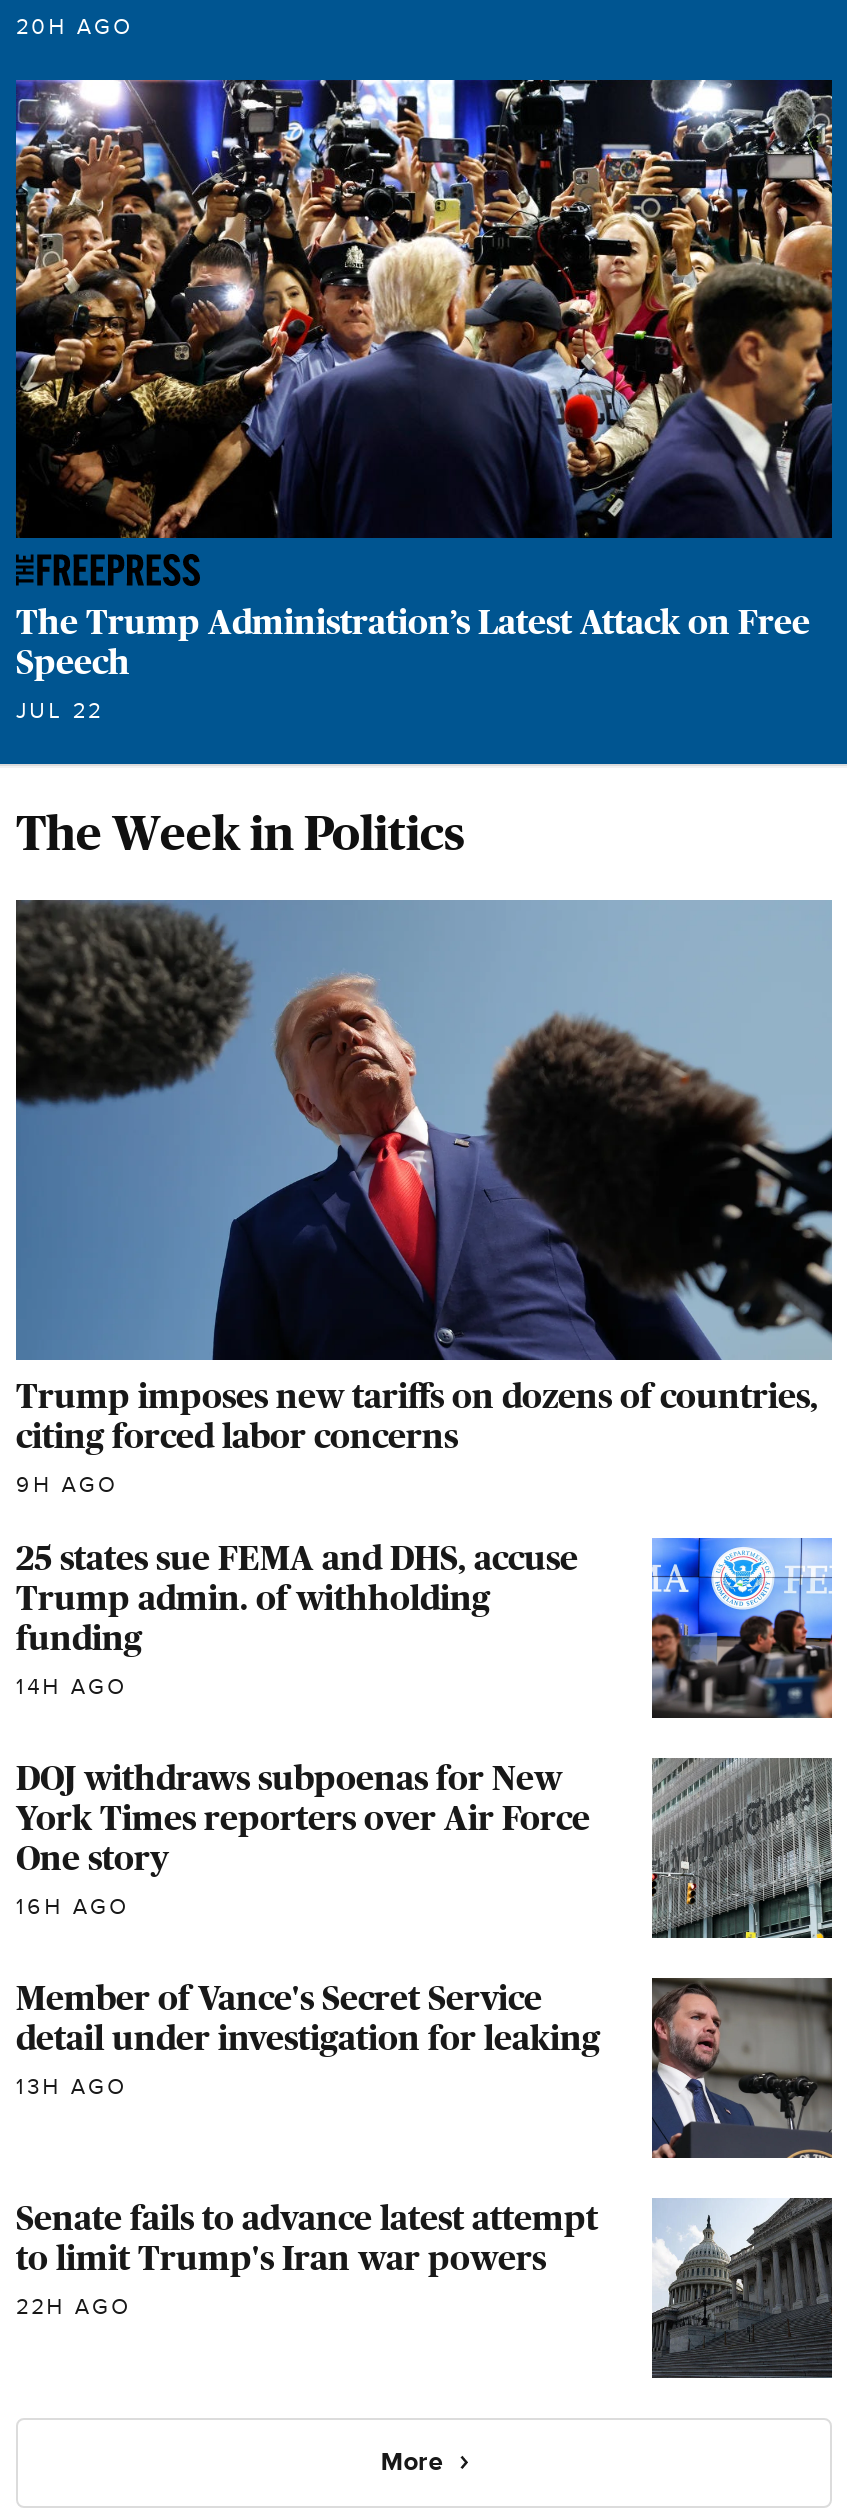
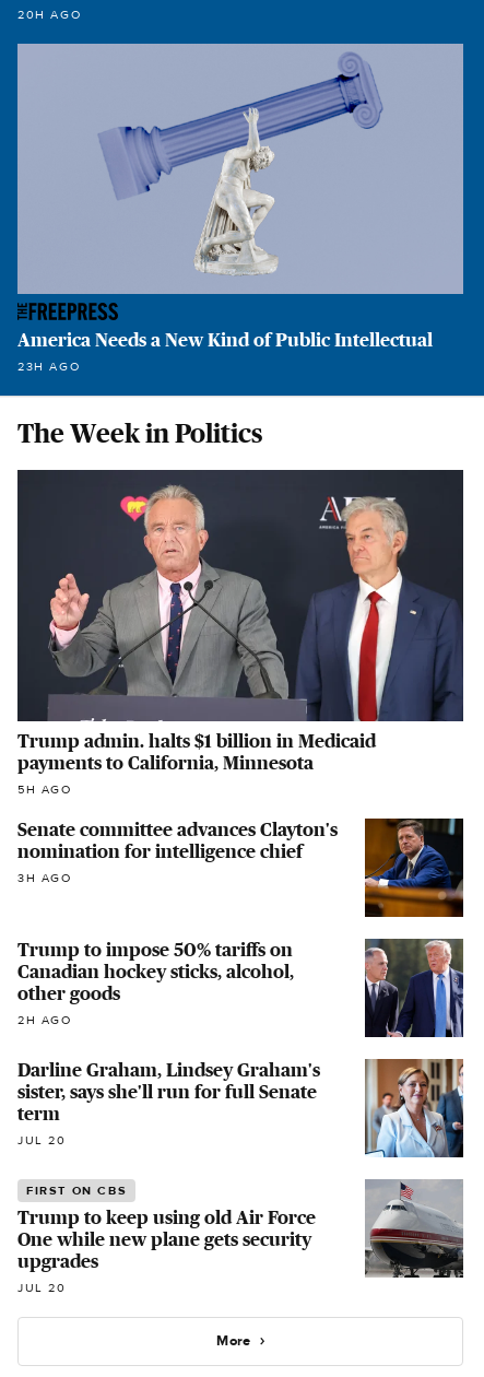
[14,78,834,724] [image] | The Trump Administration’s Latest Attack on Free | Speech | JUL 22 -> [16,43,464,374] [image] | America Needs a New Kind of Public Intellectual | 23H AGO
moved [16,806,464,860] -> [17,419,262,448]: The Week in Politics
[14,898,832,1497] [image] | Trump imposes new tariffs on dozens of countries, | citing forced labor concerns | 9H AGO -> [16,469,463,796] [image] | Trump admin. halts $1 billion in Medicaid | payments to California, Minnesota | 5H AGO
[16,1536,834,1720] [image] | 25 states sue FEMA and DHS, accuse | Trump admin. of withholding | funding | 14H AGO -> [17,817,464,918] [image] | Senate committee advances Clayton's | nomination for intelligence chief | 3H AGO
[16,1757,590,1919] DOJ withdraws subpoenas for New | York Times reporters over Air Force | One story | 16H AGO -> [17,938,294,1027] Trump to impose 50% tariffs on | Canadian hockey sticks, alcohol, | other goods | 2H AGO
[650,1758,832,1940] [image] -> [365,939,463,1038] [image]
[16,1977,600,2099] Member of Vance's Secret Service | detail under investigation for leaking | 13H AGO -> [17,1058,320,1147] Darline Graham, Lindsey Graham's | sister, says she'll run for full Senate | term | JUL 20
[652,1978,834,2160] [image] -> [365,1059,464,1158] [image]
[16,2197,598,2319] Senate fails to advance latest attempt | to limit Trump's Iran war powers | 22H AGO -> [17,1183,316,1294] FIRST ON CBS | Trump to keep using old Air Force | One while new plane gets security | upgrades | JUL 20
[652,2198,832,2378] [image] -> [365,1179,463,1278] [image]

